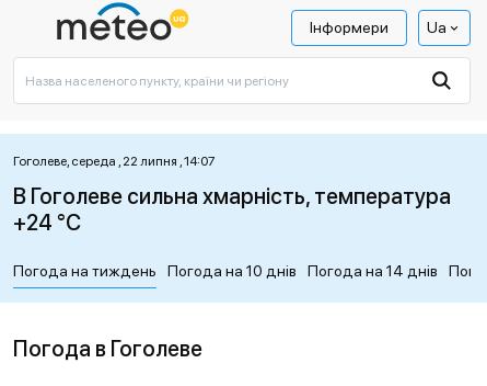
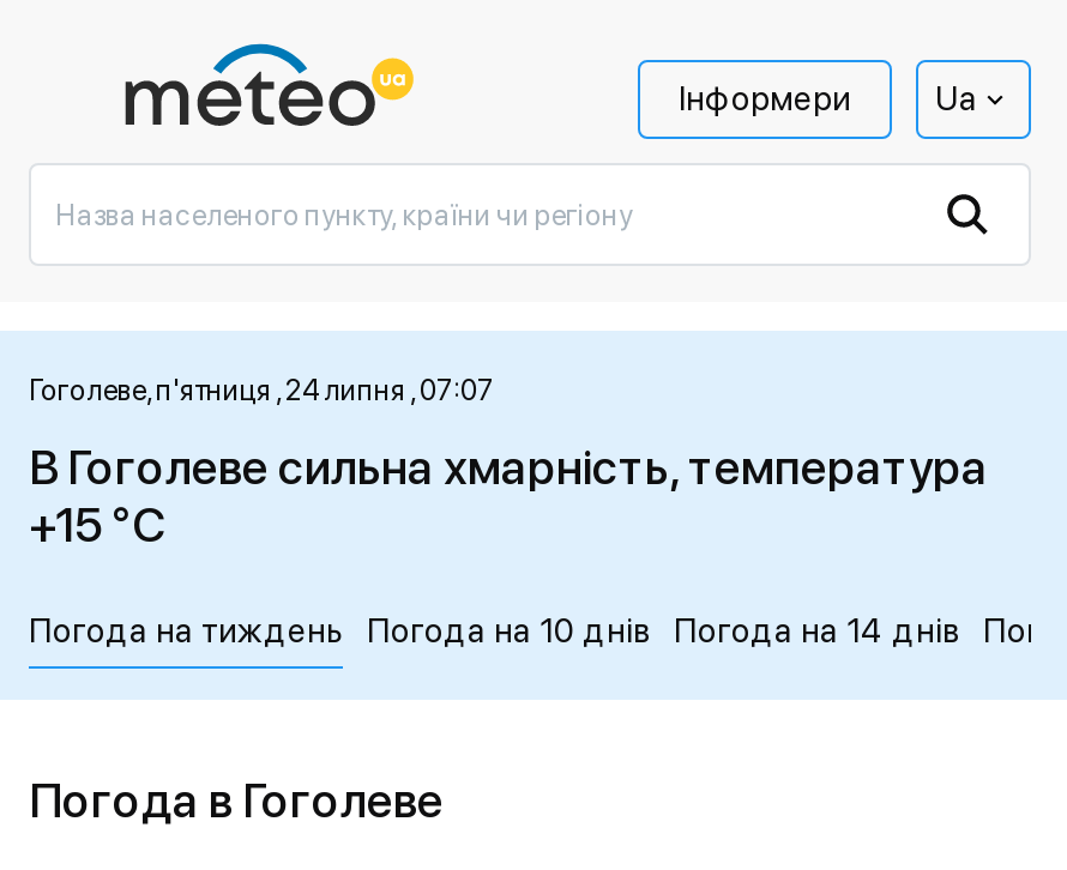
[13,154,216,169] Гоголеве, середа , 22 липня , 14:07 -> [29,374,494,407] Гоголеве, п'ятниця , 24 липня , 07:07
[13,209,81,236] +24 °C -> [29,496,165,554] +15 °C

